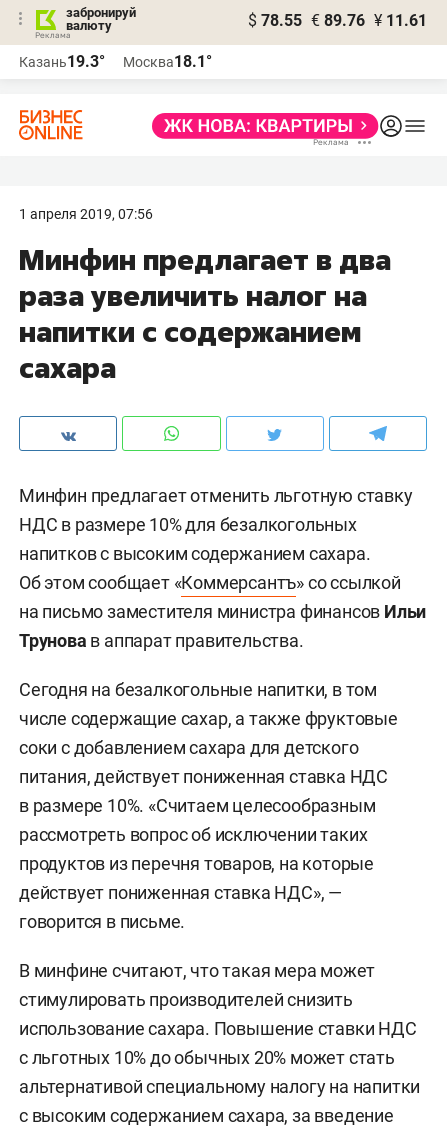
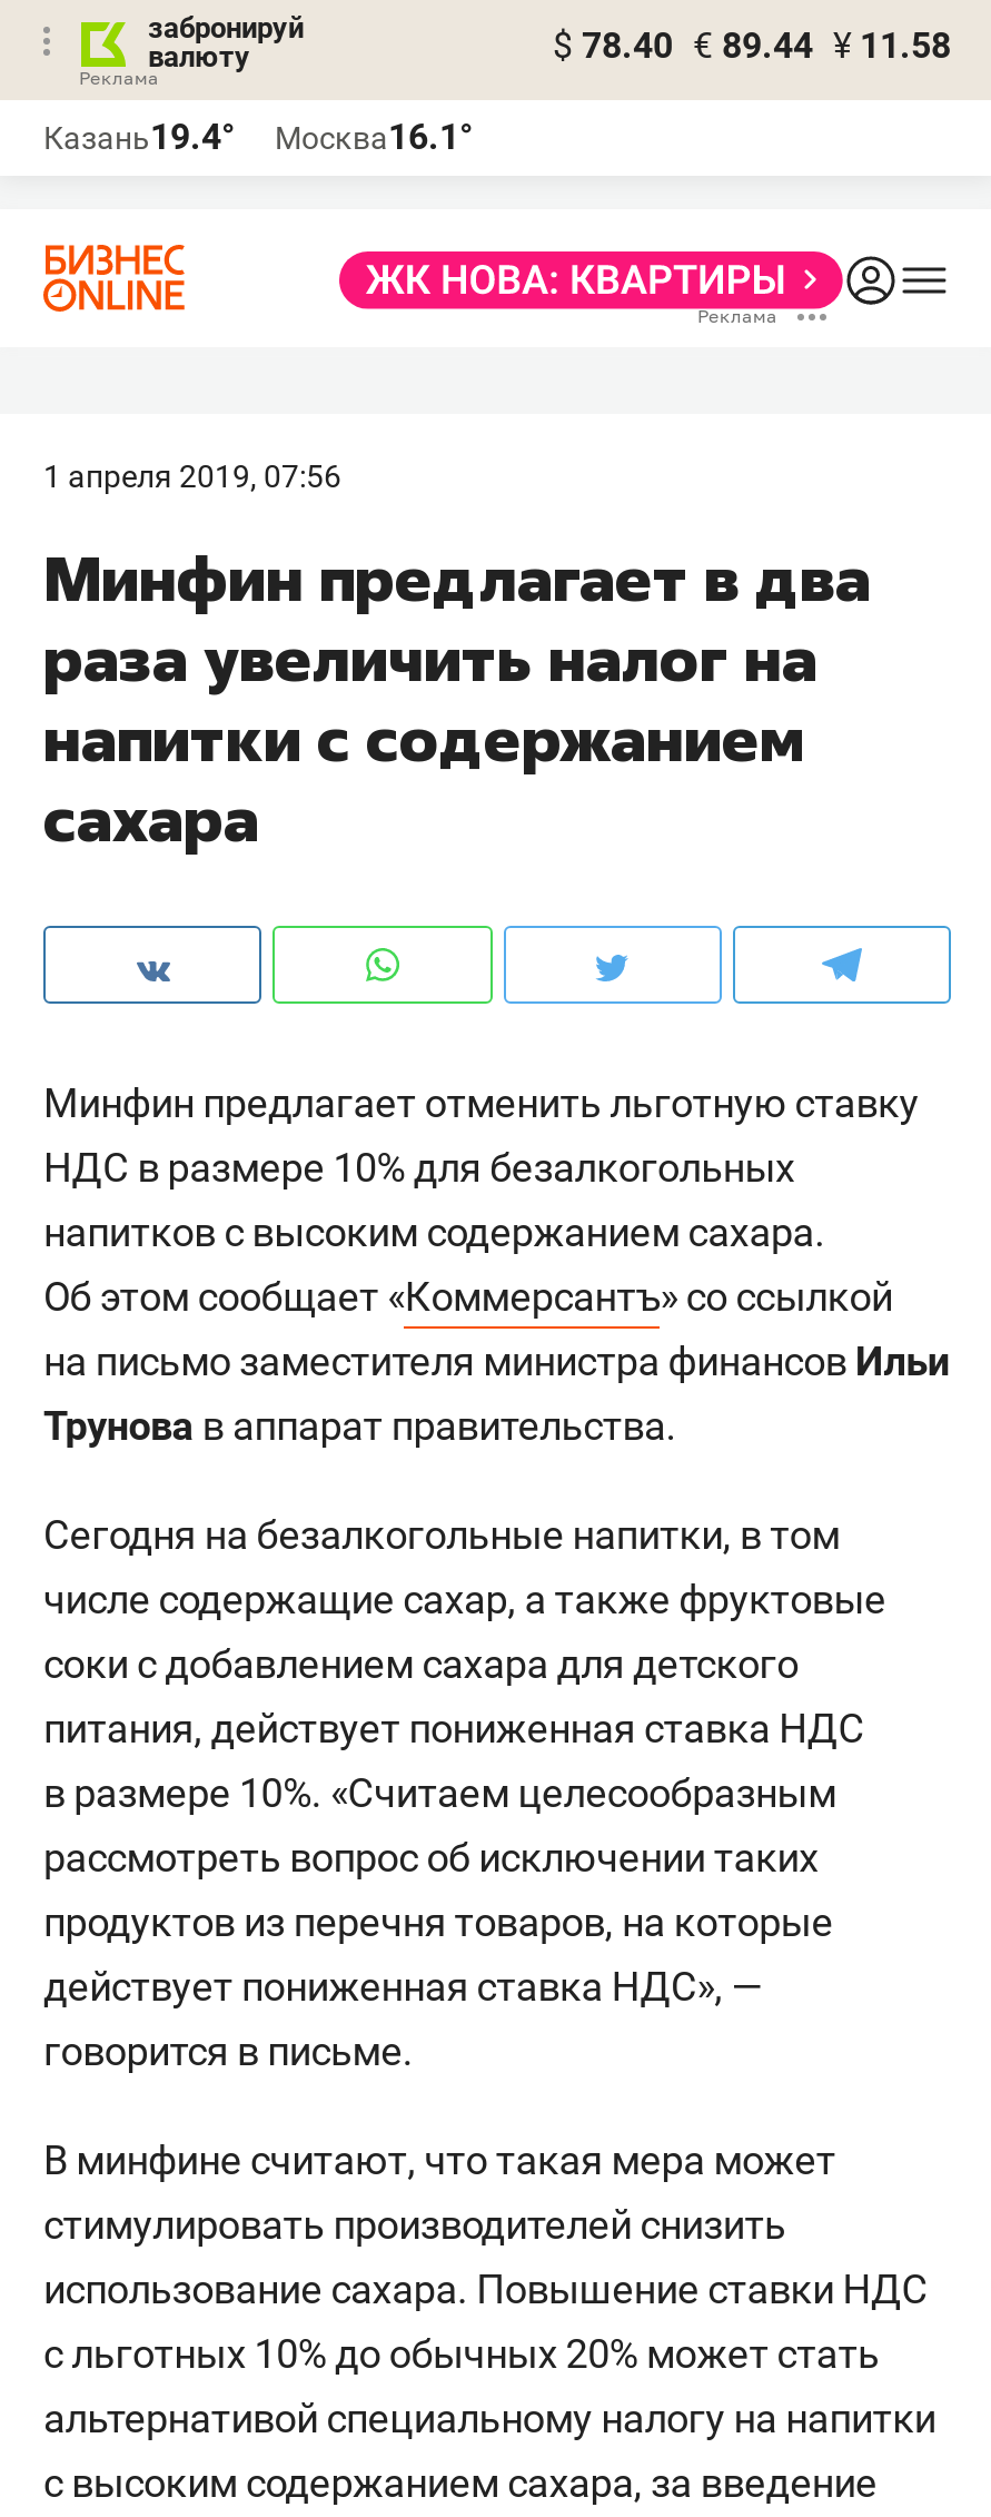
[248,11,427,30] $ 78.55 € 89.76 ¥ 11.61 -> [553,24,951,67] $ 78.40 € 89.44 ¥ 11.58
[19,52,105,71] Казань19.3° -> [43,116,235,158] Казань19.4°
[123,52,212,71] Москва18.1° -> [275,116,473,158] Москва16.1°

